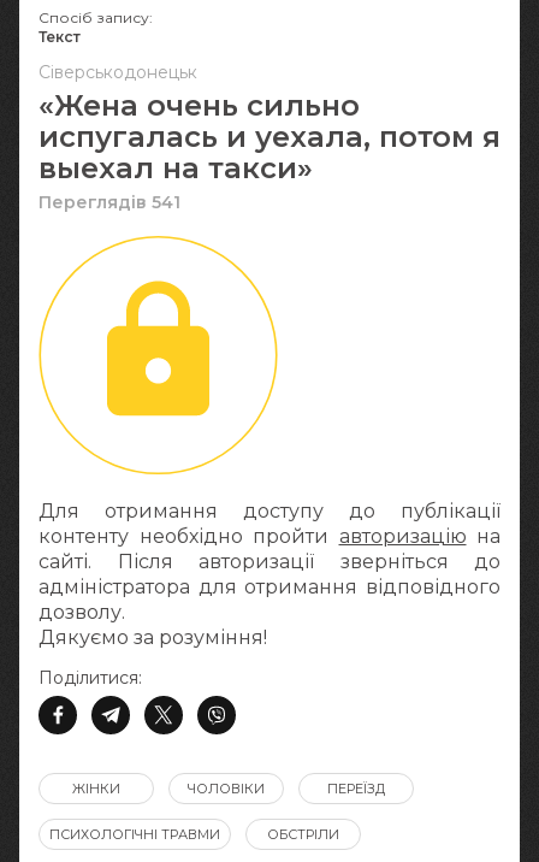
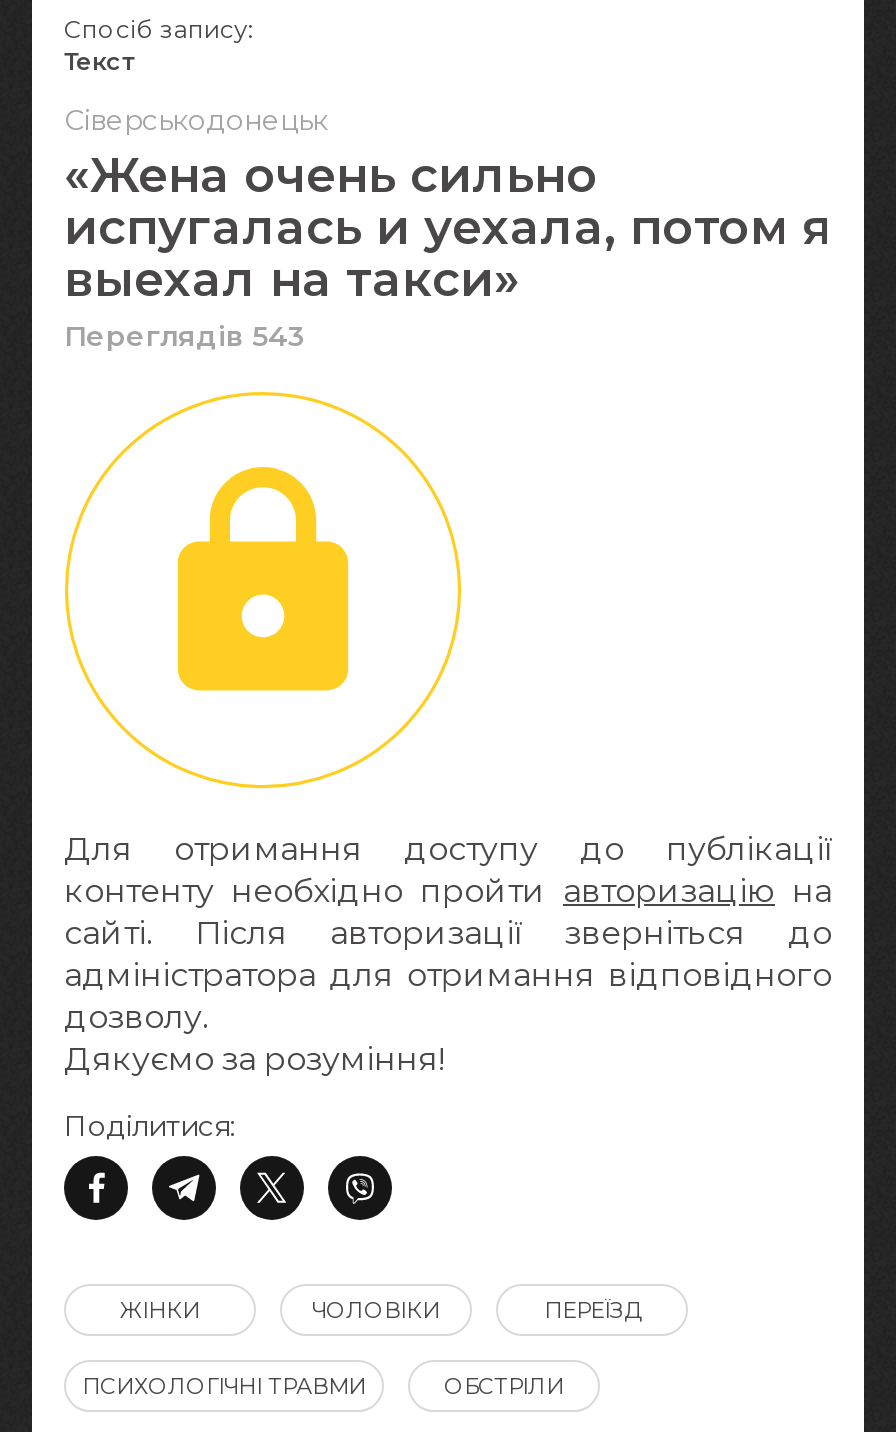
[38,191,180,213] Переглядів 541 -> [64,318,306,354] Переглядів 543

